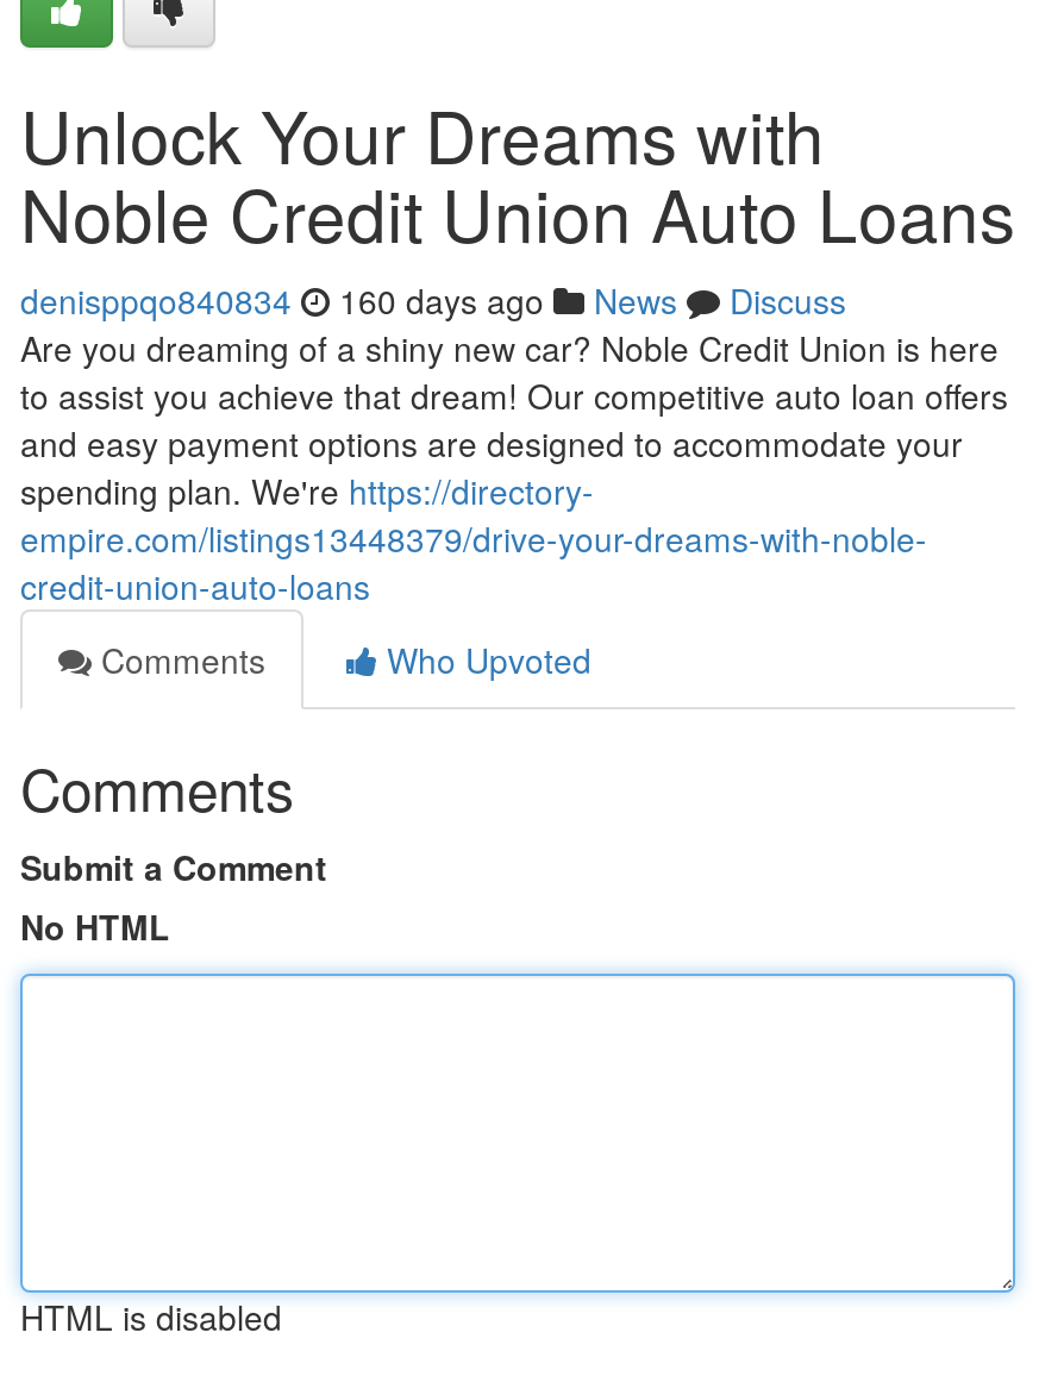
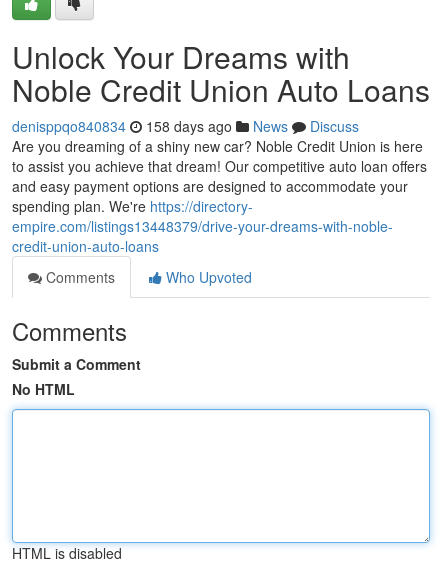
[20,276,846,324] denisppqo840834 160 days ago News Discuss -> [12,116,359,136] denisppqo840834 158 days ago News Discuss

